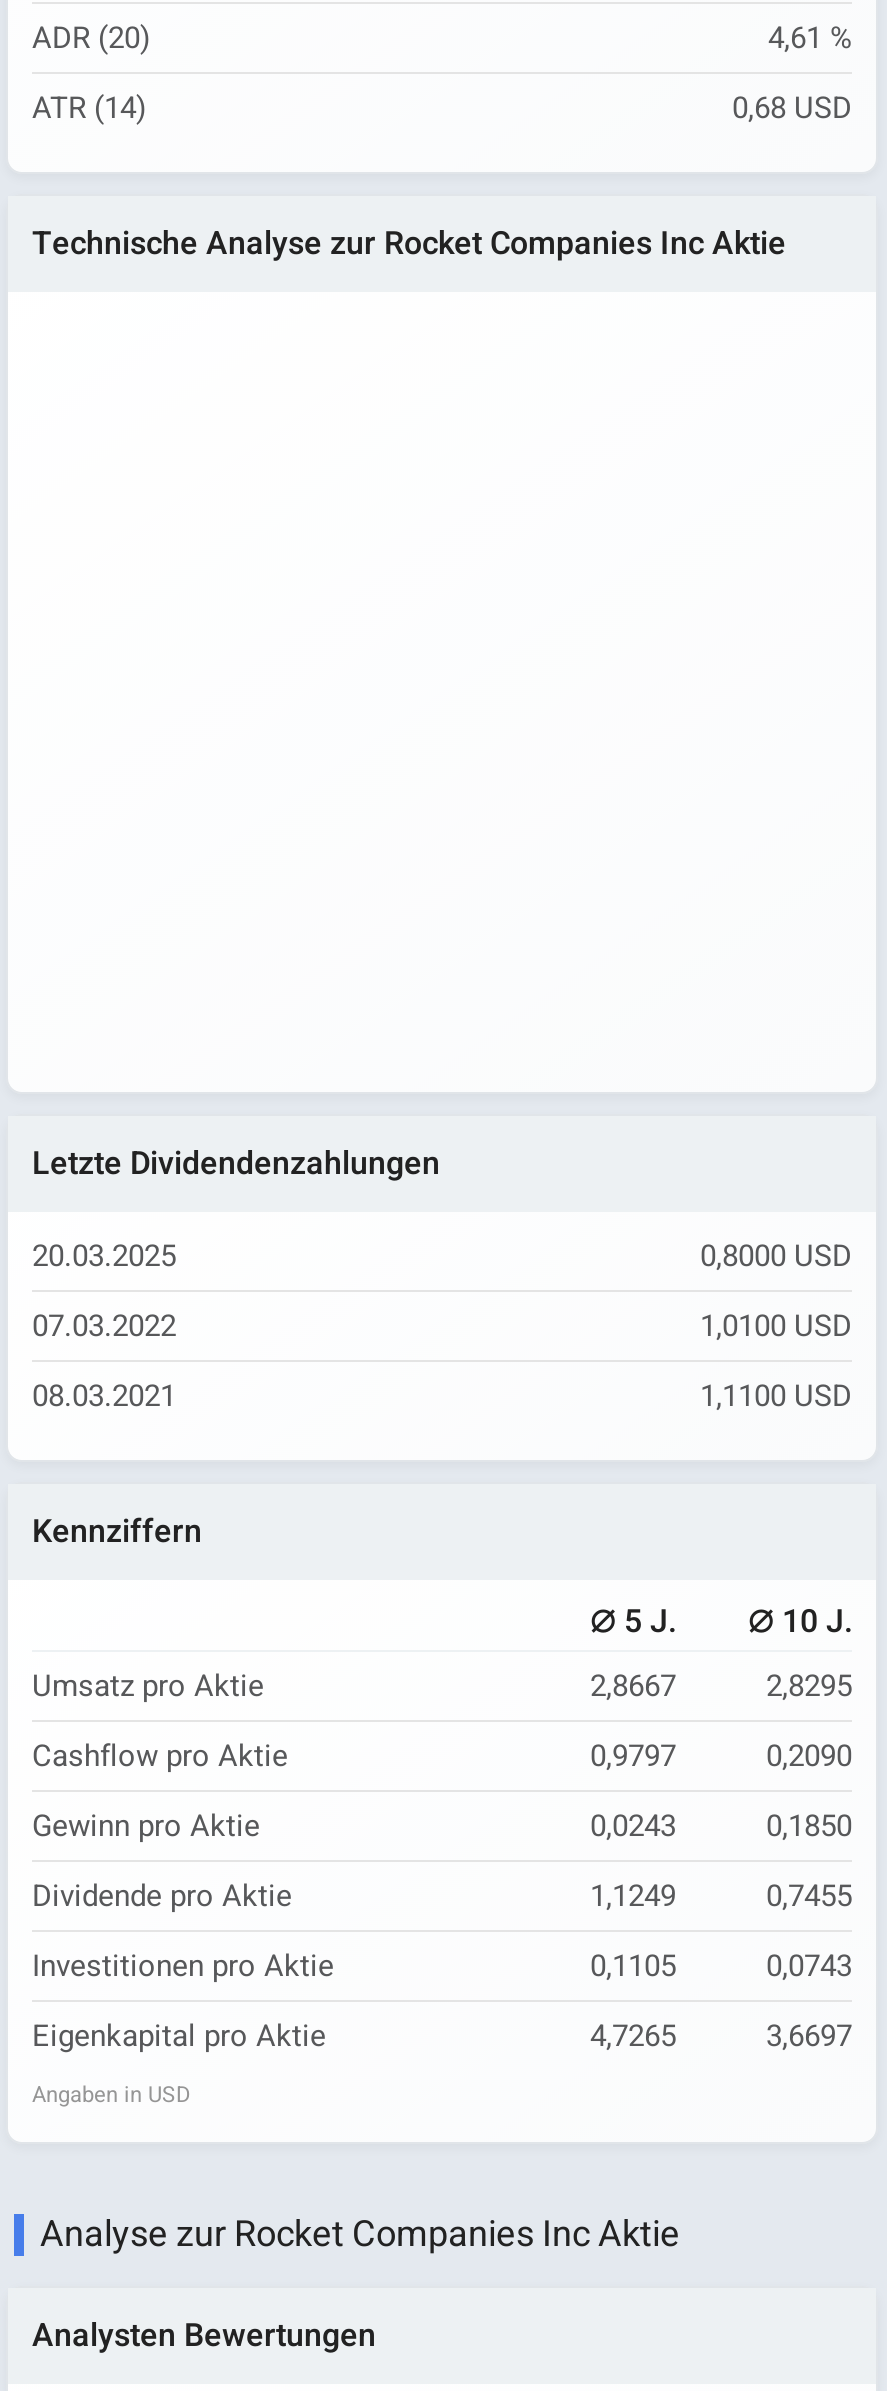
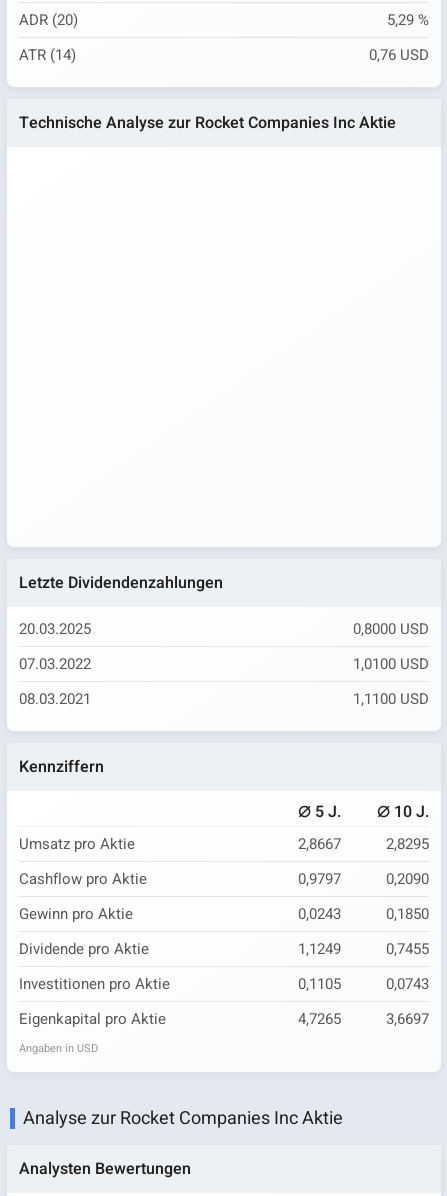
[768,17,852,61] 4,61 % -> [387,9,429,31] 5,29 %
[732,87,852,131] 0,68 USD -> [369,44,429,66] 0,76 USD

